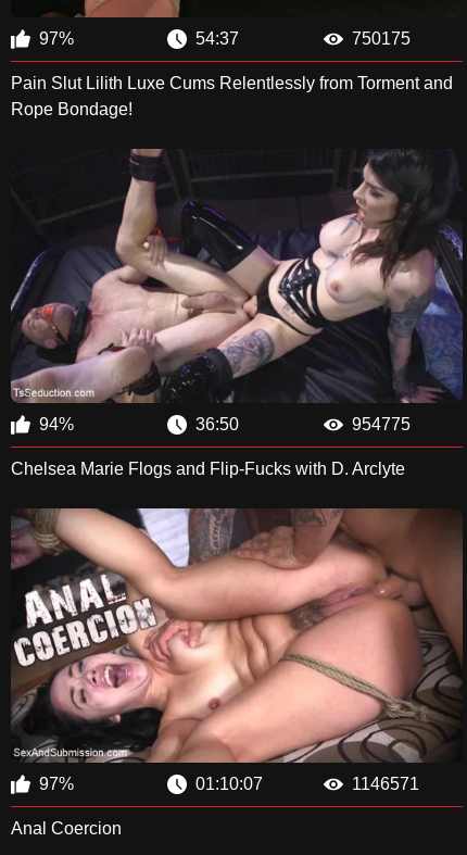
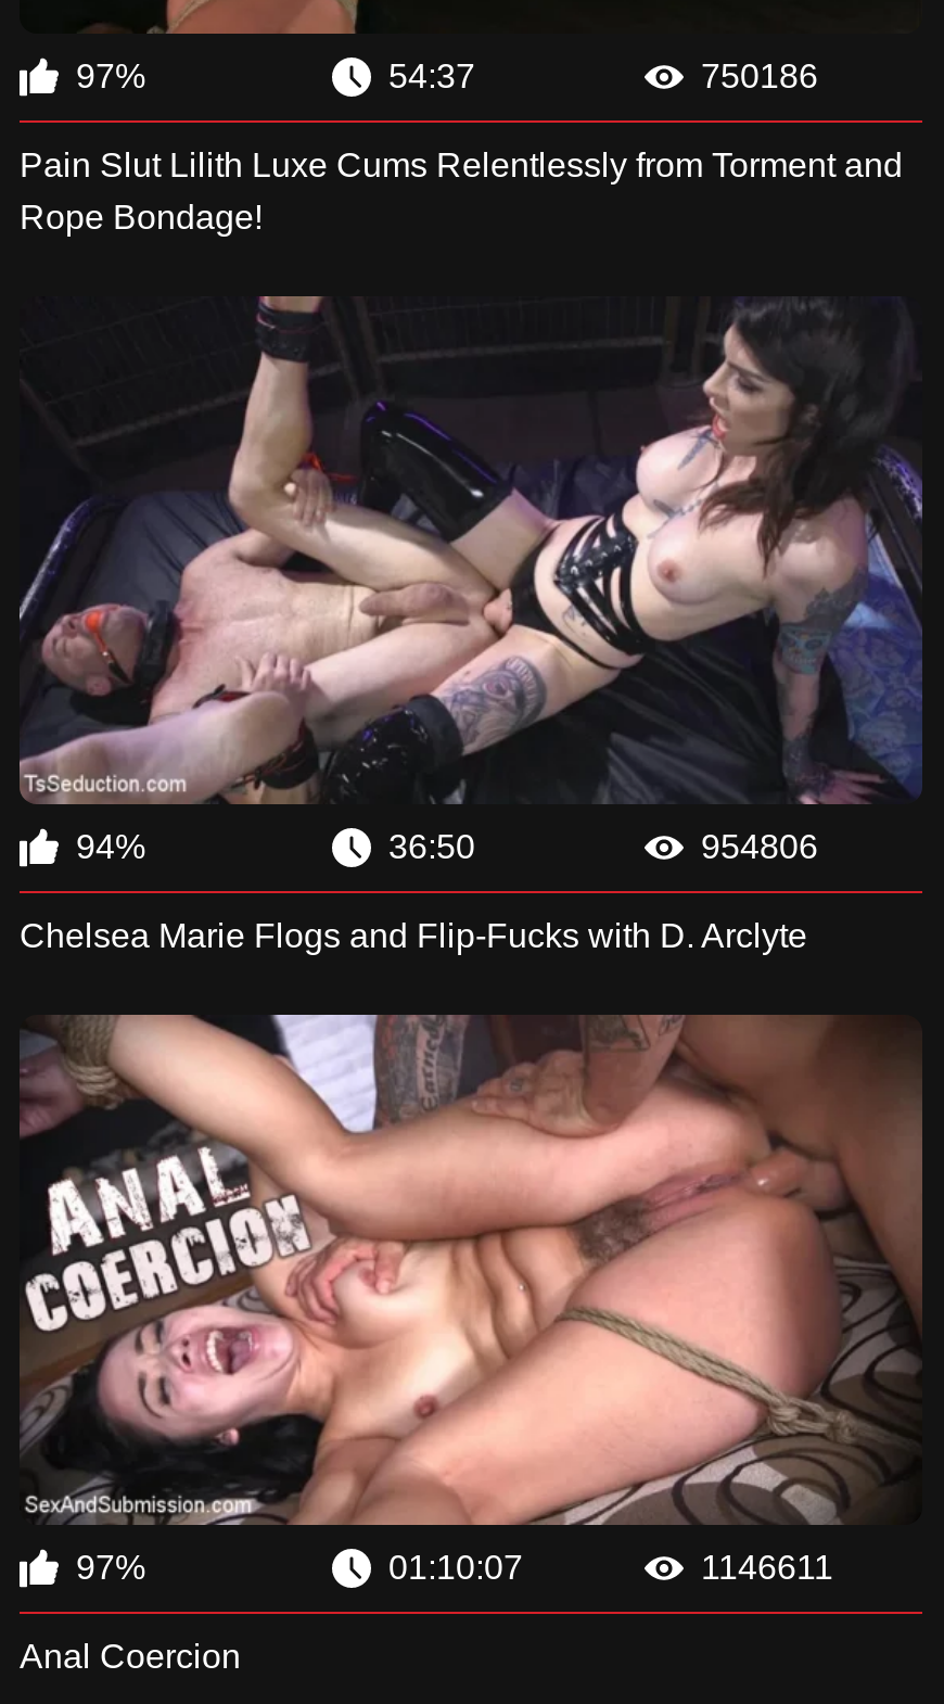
[352,29,411,47] 750175 -> [701,58,818,95] 750186
[352,415,411,433] 954775 -> [701,829,818,866] 954806
[352,775,419,793] 1146571 -> [701,1548,833,1585] 1146611

